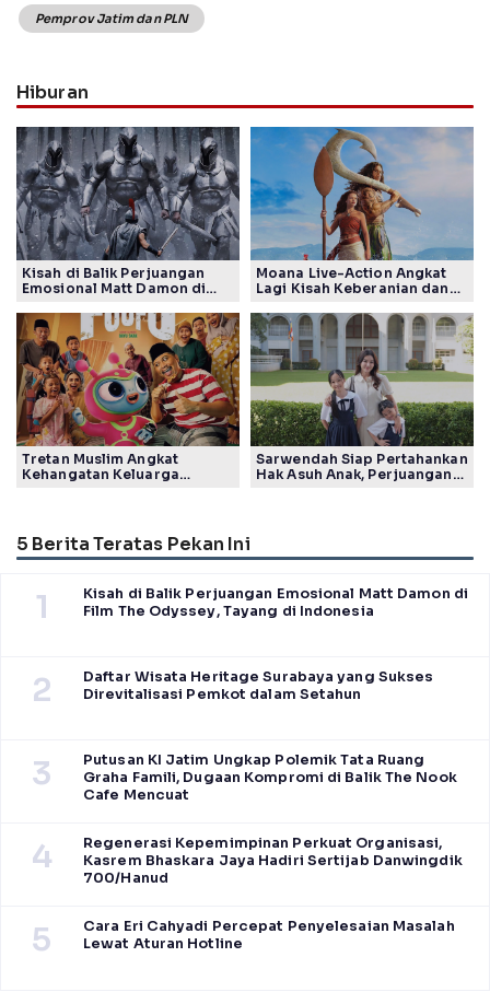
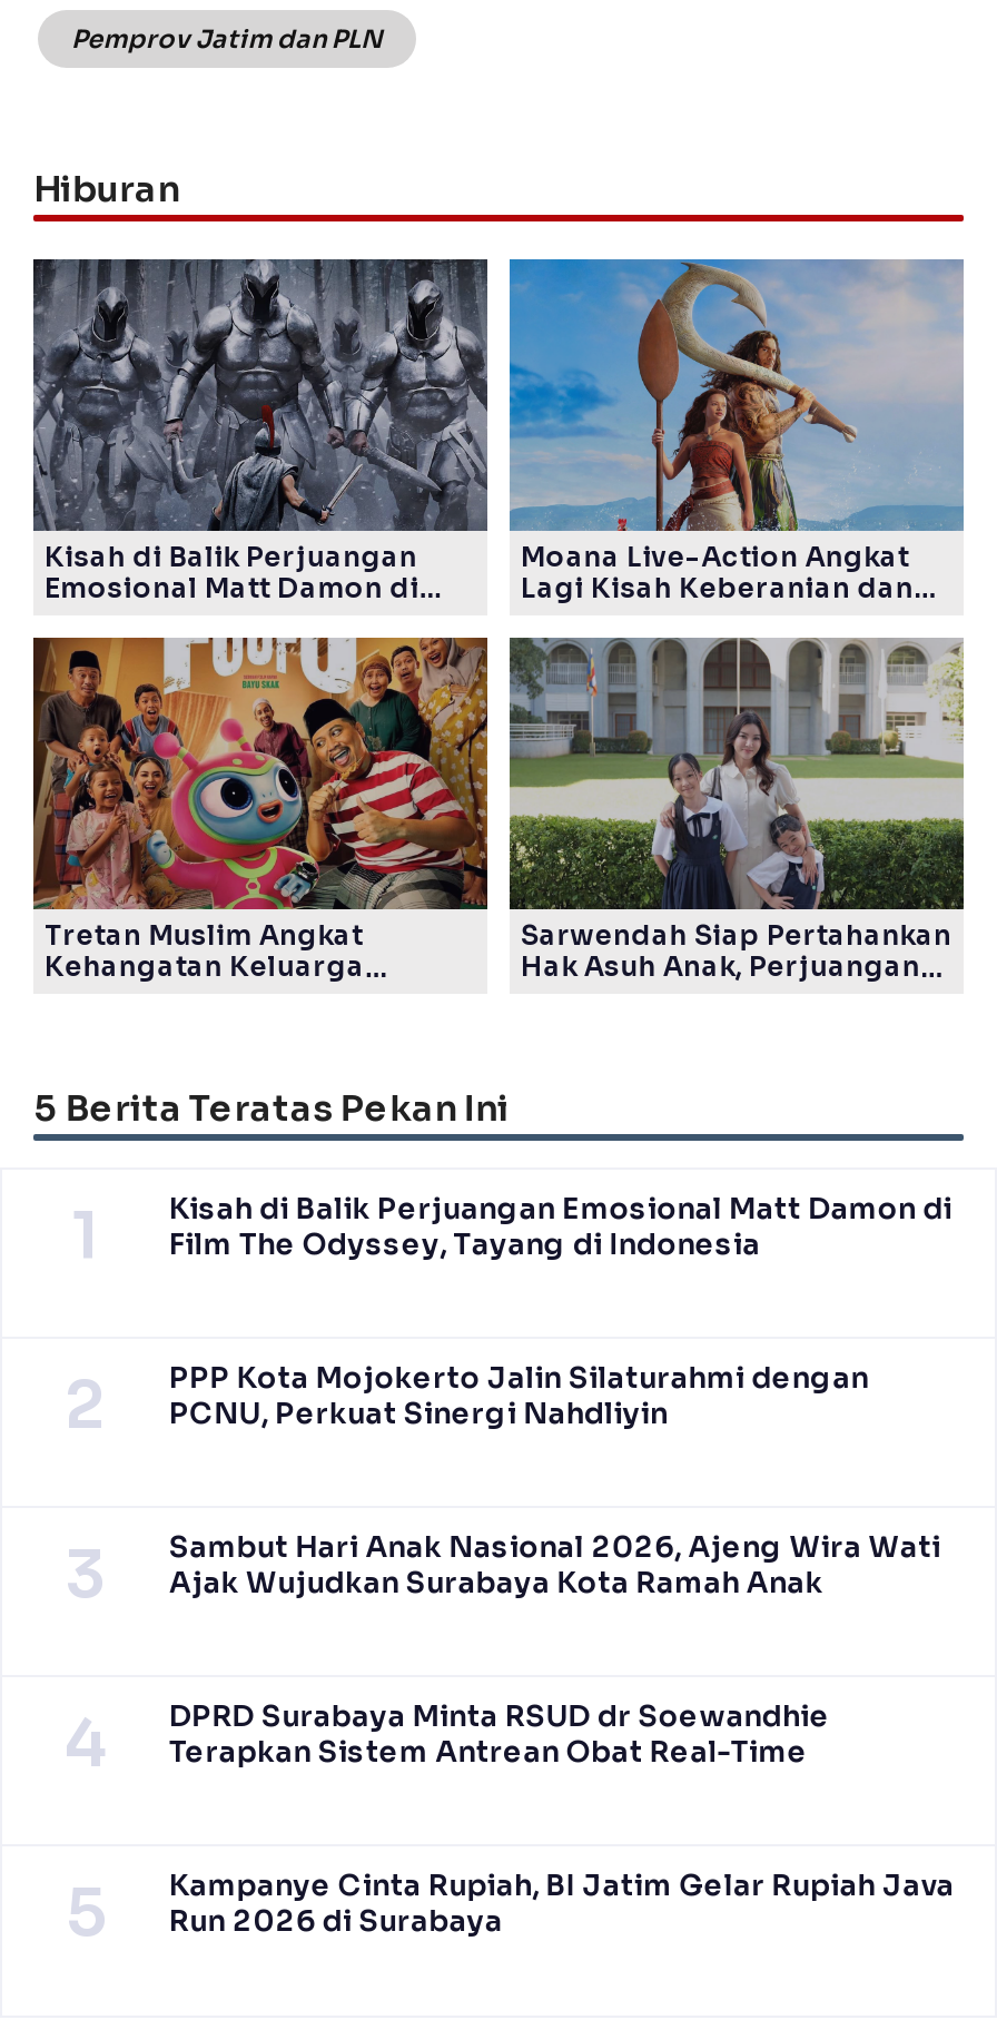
[83,668,433,703] Daftar Wisata Heritage Surabaya yang Sukses | Direvitalisasi Pemkot dalam Setahun -> [169,1362,869,1433] PPP Kota Mojokerto Jalin Silaturahmi dengan | PCNU, Perkuat Sinergi Nahdliyin
[83,752,457,804] Putusan KI Jatim Ungkap Polemik Tata Ruang | Graha Famili, Dugaan Kompromi di Balik The Nook | Cafe Mencuat -> [169,1531,941,1602] Sambut Hari Anak Nasional 2026, Ajeng Wira Wati | Ajak Wujudkan Surabaya Kota Ramah Anak
[83,835,462,887] Regenerasi Kepemimpinan Perkuat Organisasi, | Kasrem Bhaskara Jaya Hadiri Sertijab Danwingdik | 700/Hanud -> [169,1700,830,1771] DPRD Surabaya Minta RSUD dr Soewandhie | Terapkan Sistem Antrean Obat Real-Time
[83,918,455,953] Cara Eri Cahyadi Percepat Penyelesaian Masalah | Lewat Aturan Hotline -> [169,1869,954,1940] Kampanye Cinta Rupiah, BI Jatim Gelar Rupiah Java | Run 2026 di Surabaya

